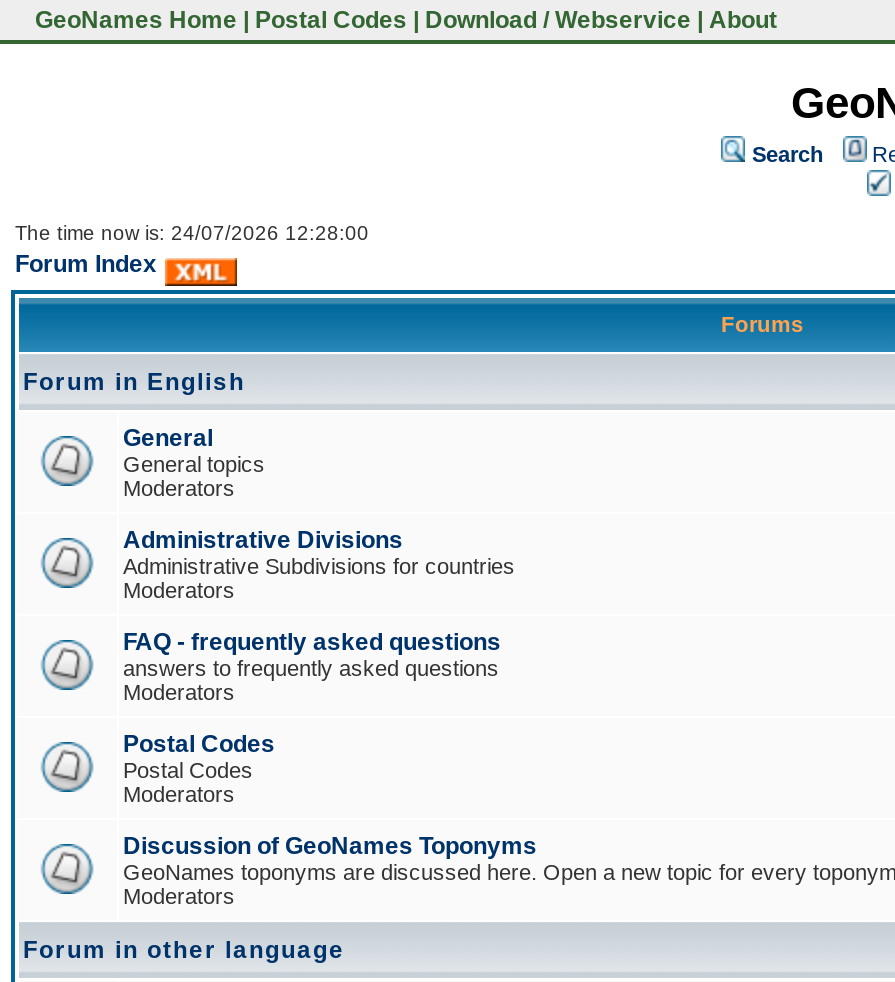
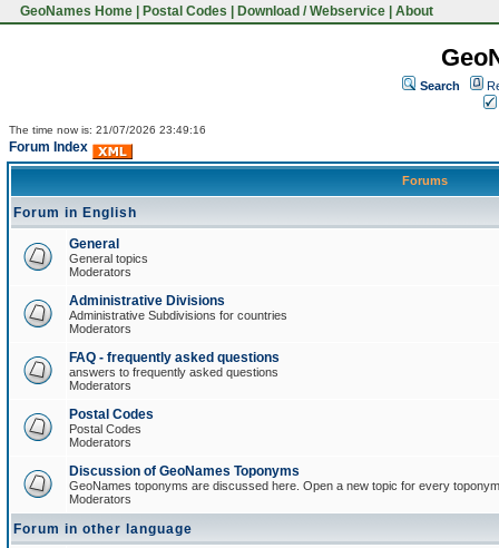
[15,222,369,244] The time now is: 24/07/2026 12:28:00 -> [9,124,206,136] The time now is: 21/07/2026 23:49:16

